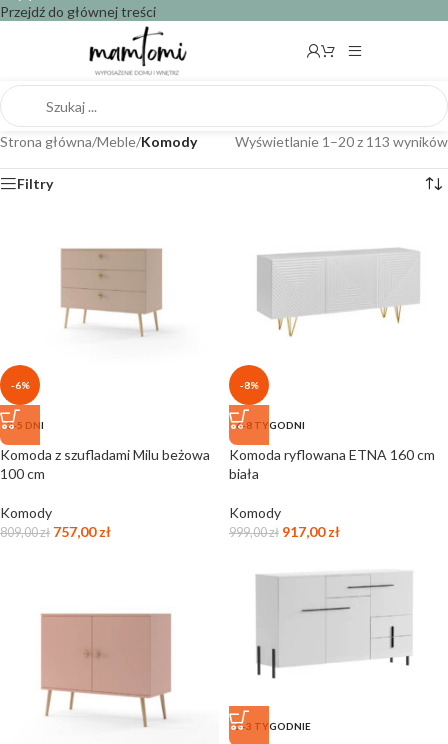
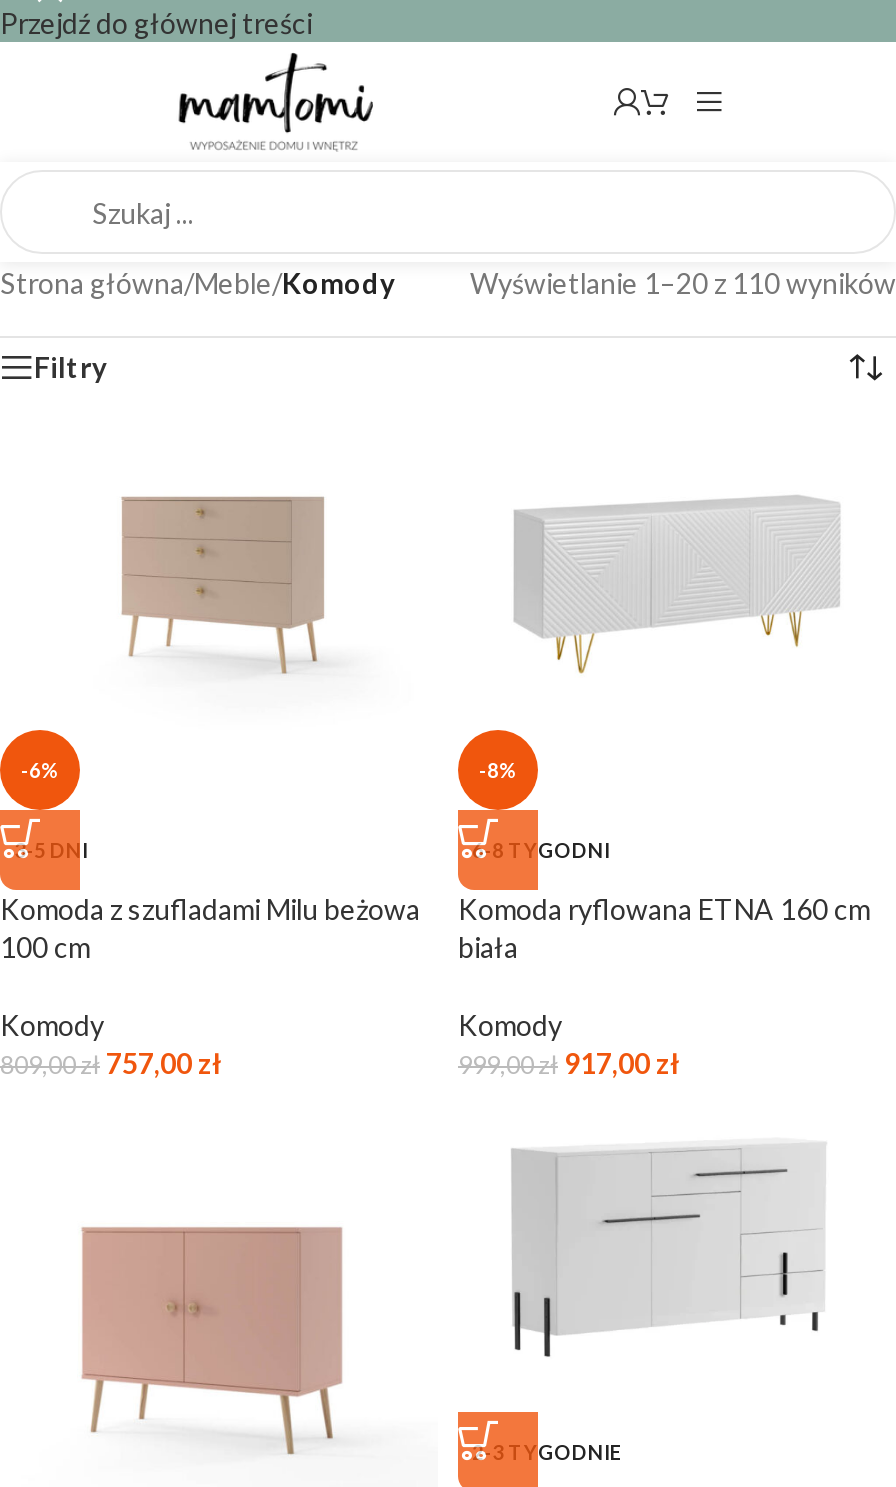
[235,133,448,150] Wyświetlanie 1–20 z 113 wyników -> [470,266,896,300] Wyświetlanie 1–20 z 110 wyników

